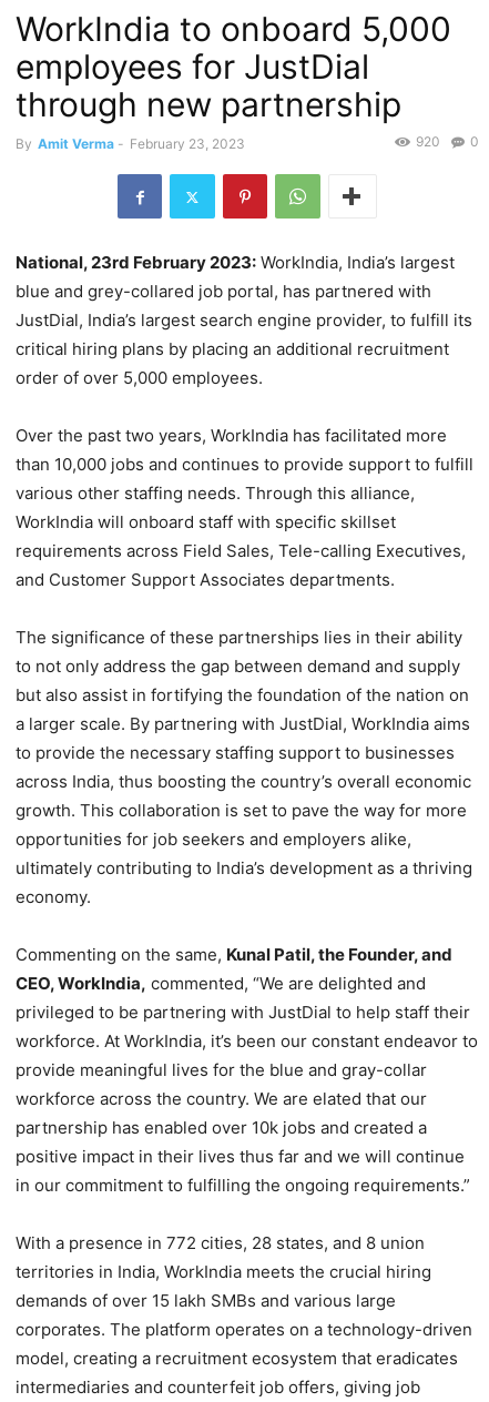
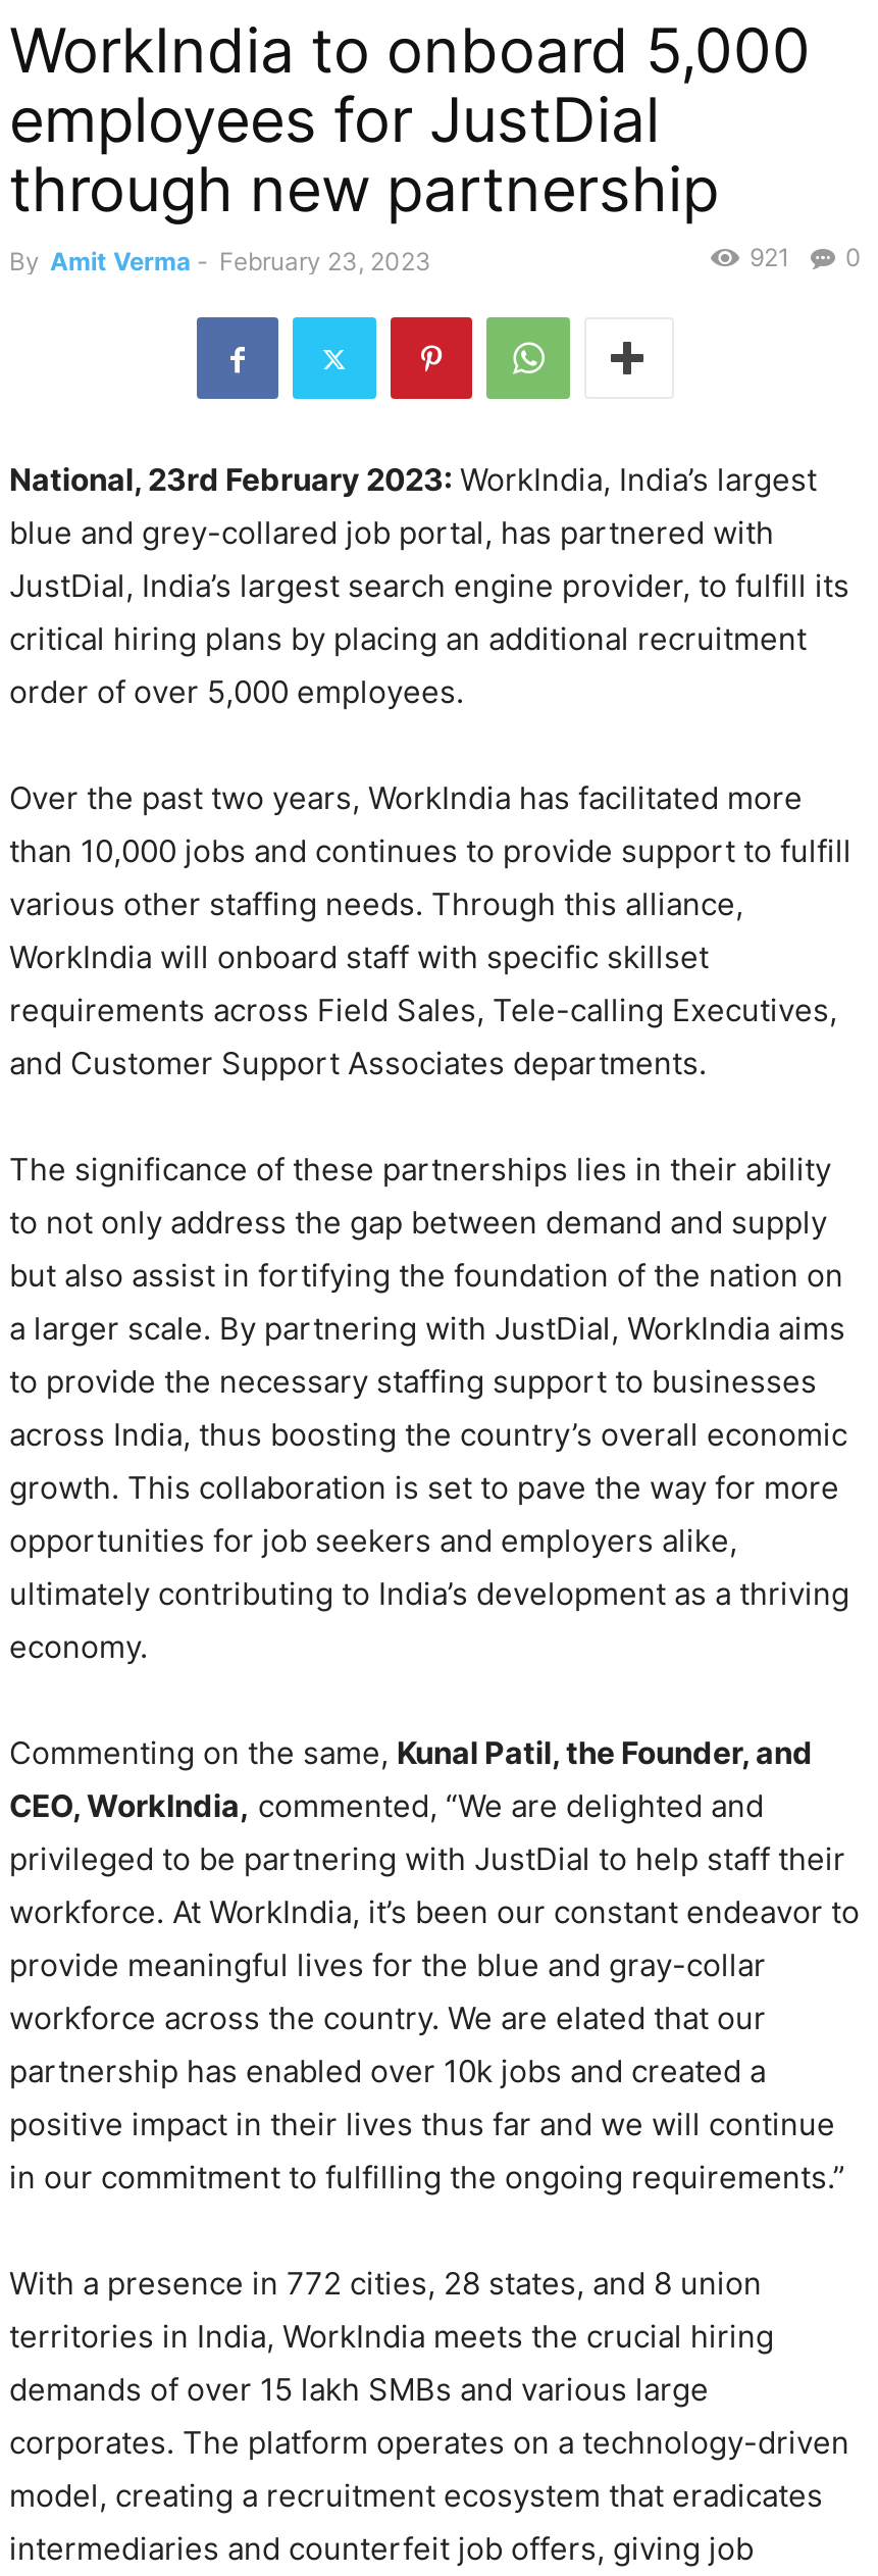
[416,133,479,150] 920 0 -> [750,242,862,272] 921 0

